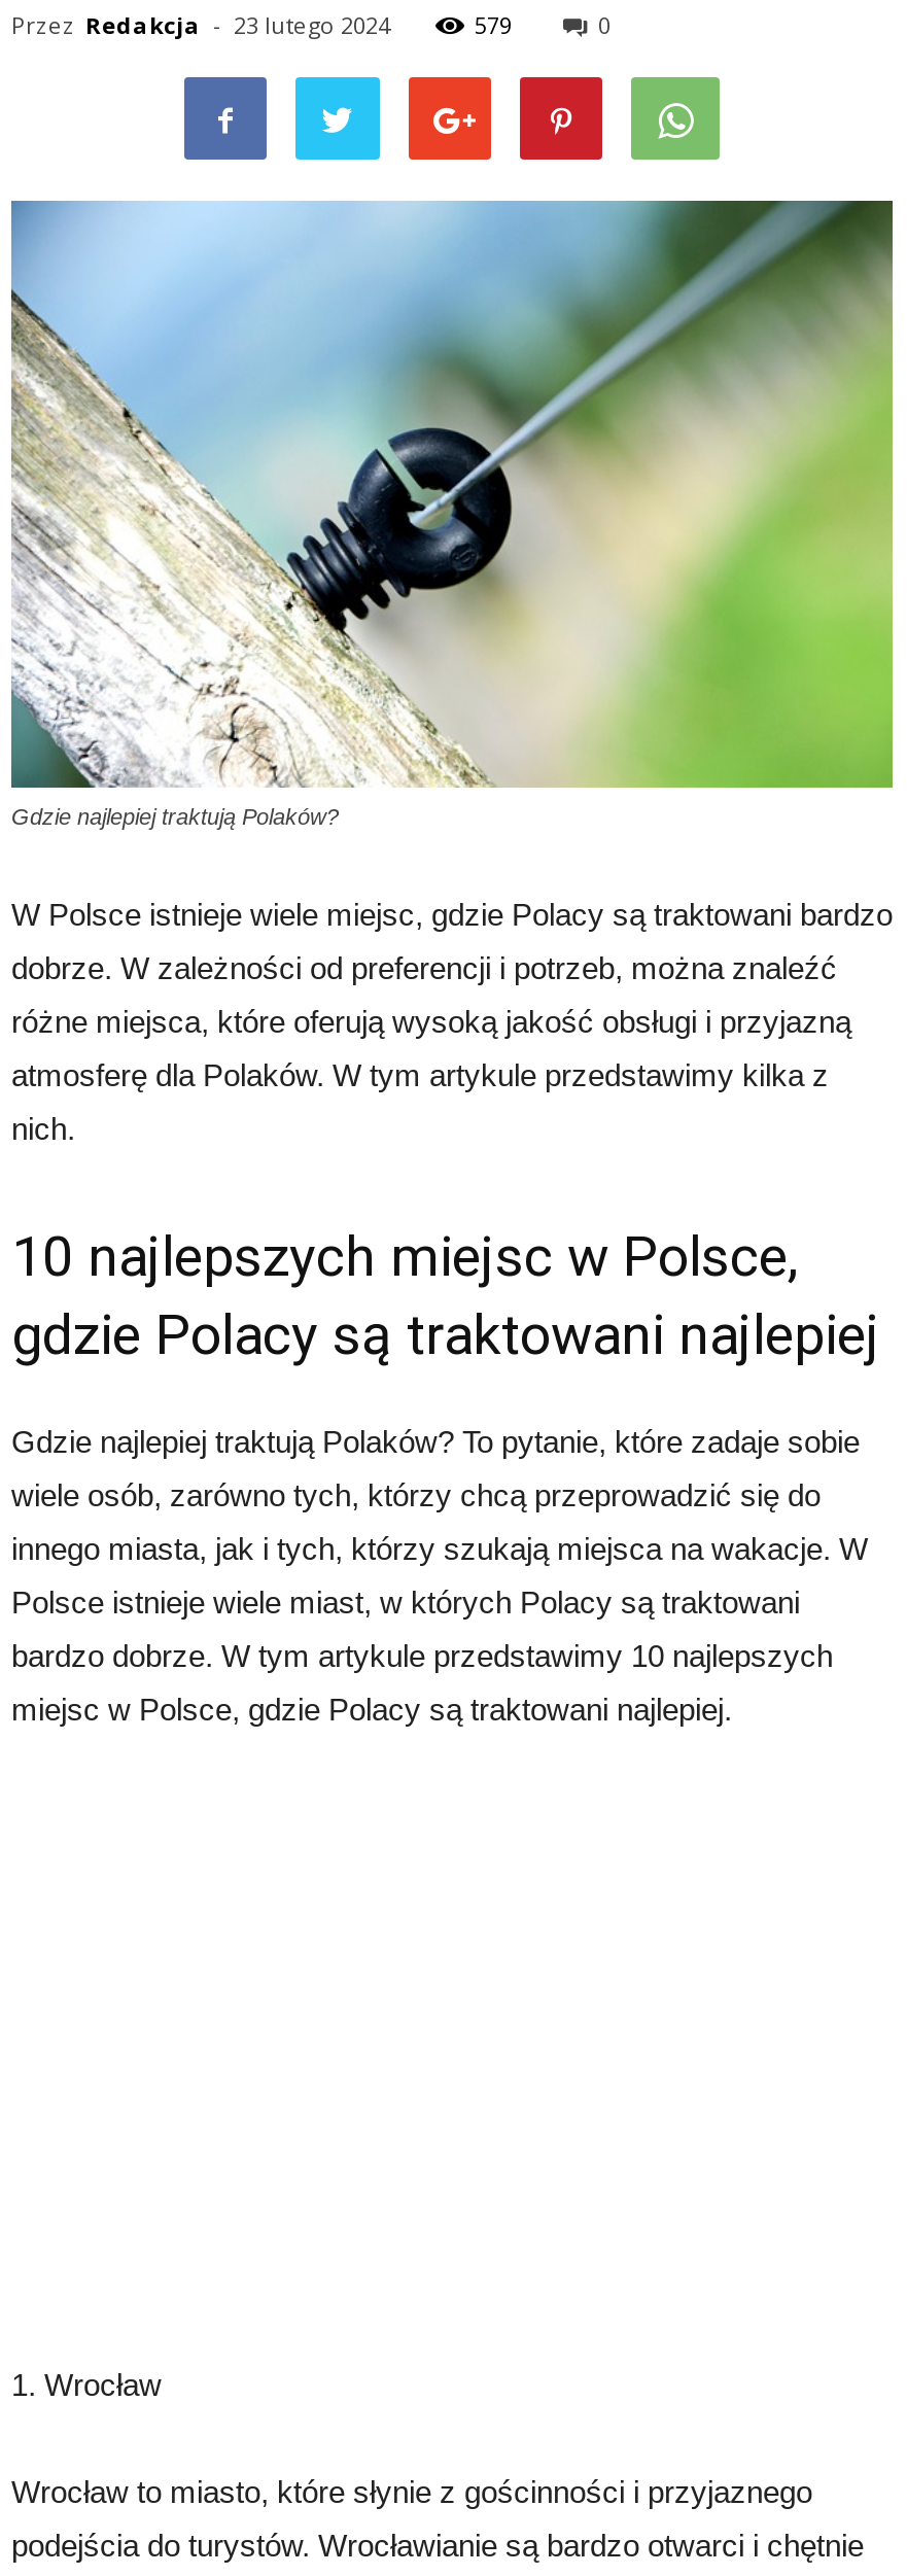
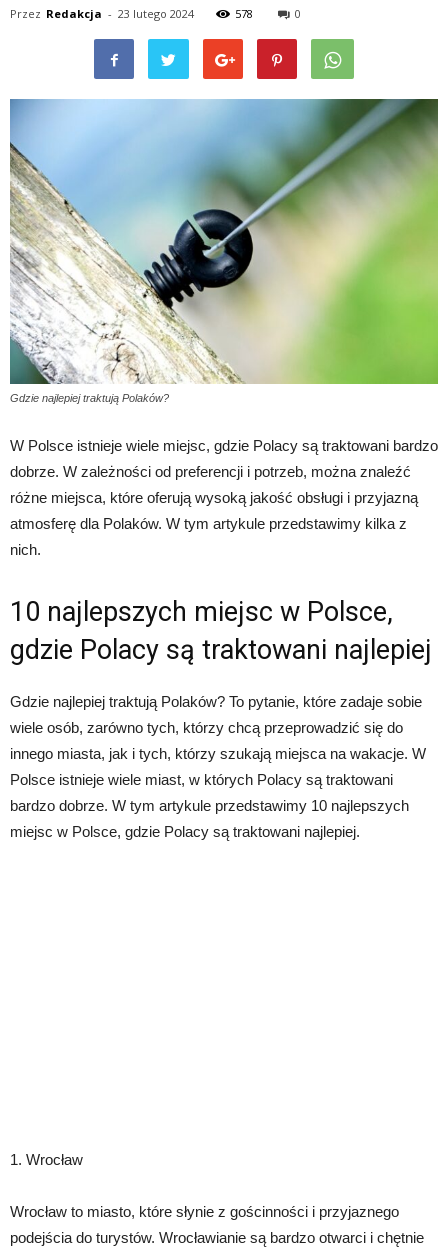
[475,9,512,40] 579 -> [235,6,253,21] 578

